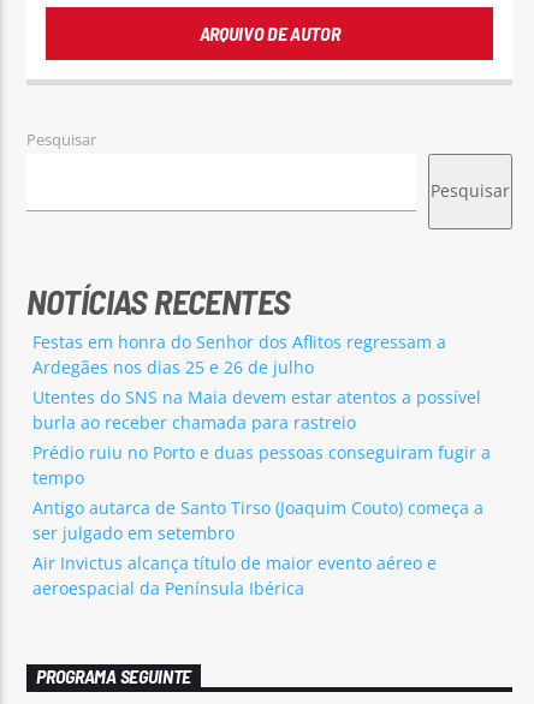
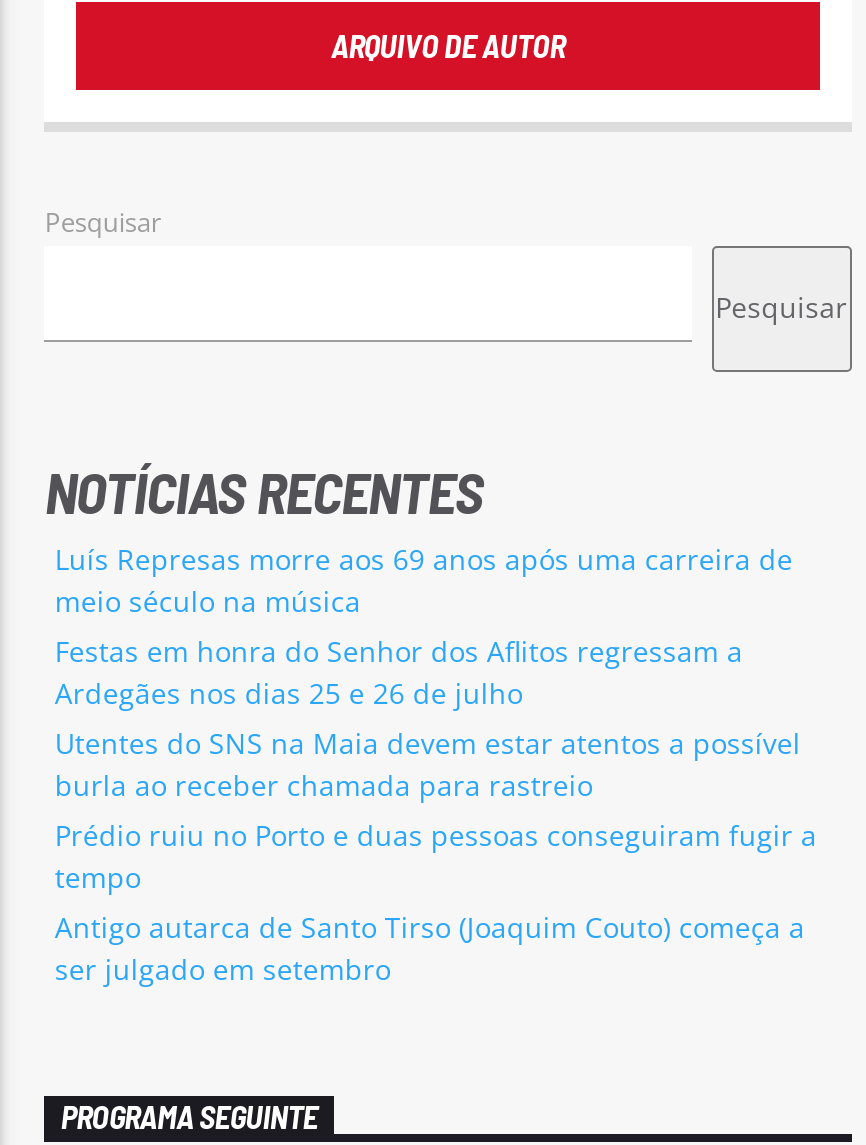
none -> [55,539,793,619] Luís Represas morre aos 69 anos após uma carreira de | meio século na música
moved [33,330,491,545] -> [55,632,817,989]: Festas em honra do Senhor dos Aflitos regressam a | Ardegães nos dias 25 e 26 de julho | Utentes do SNS na Maia devem estar atentos a possível | burla ao receber chamada para rastreio | Prédio ruiu no Porto e duas pessoas conseguiram fugir a | tempo | Antigo autarca de Santo Tirso (Joaquim Couto) começa a | ser julgado em setembro
[33,552,437,600] Air Invictus alcança título de maior evento aéreo e | aeroespacial da Península Ibérica -> none

